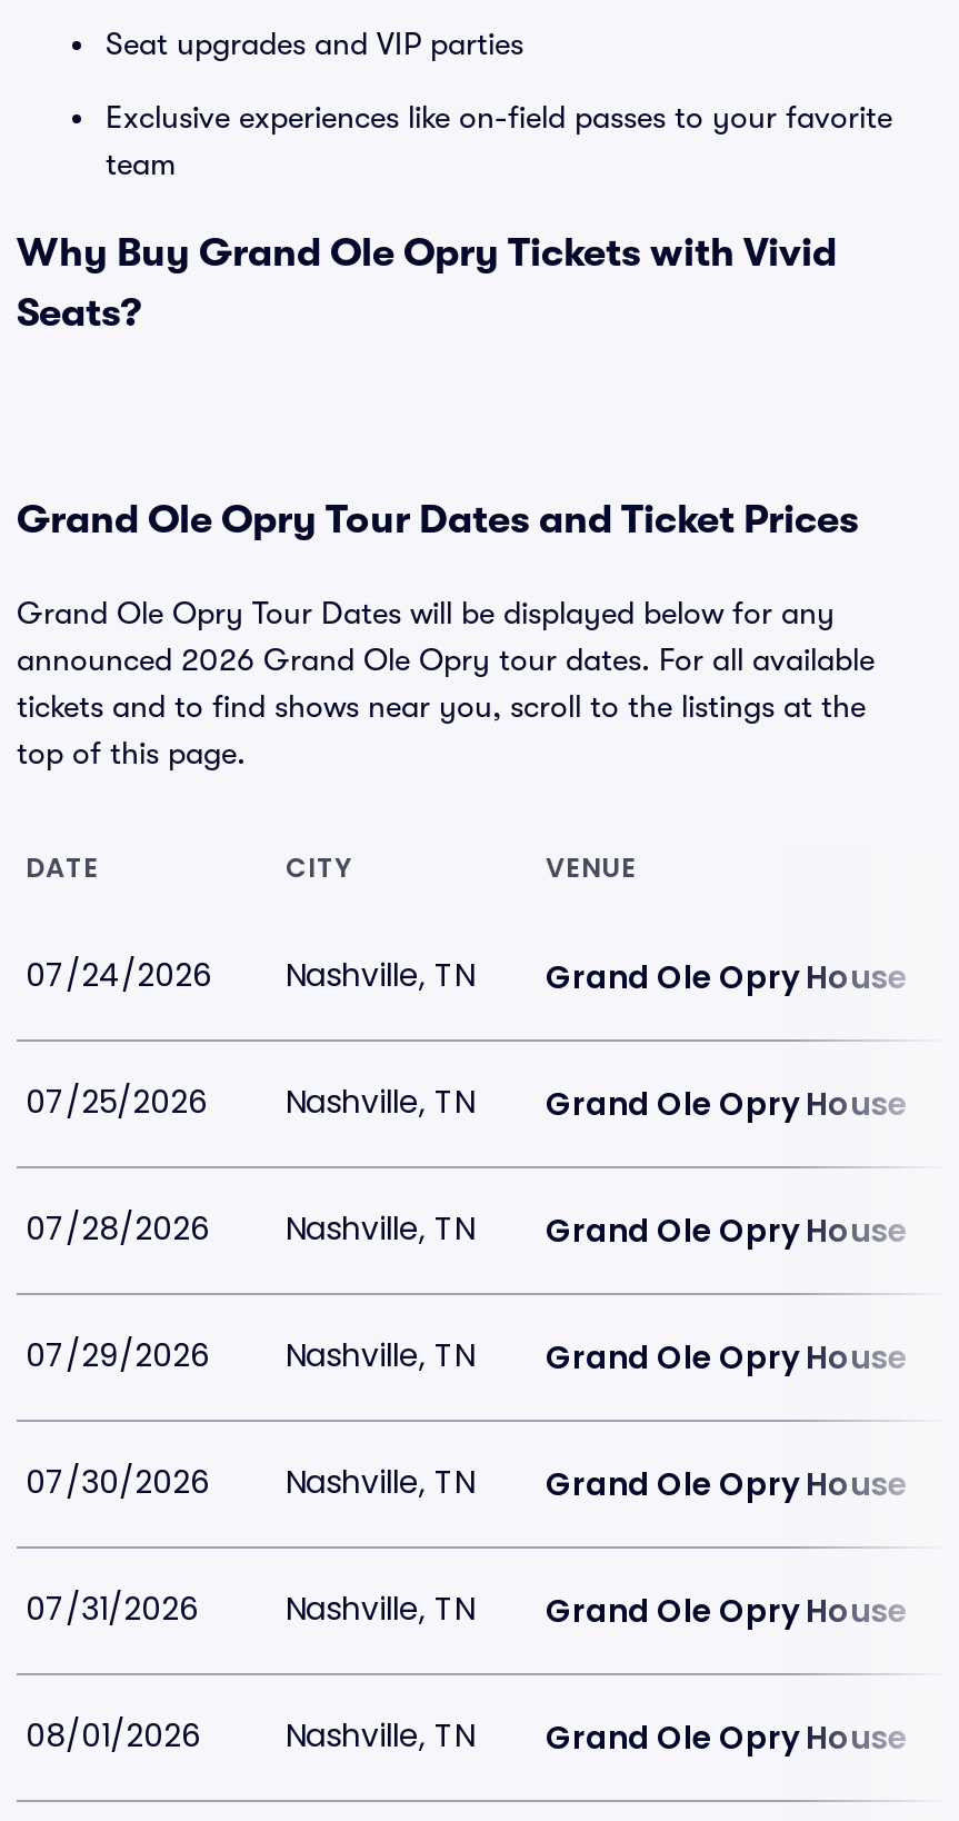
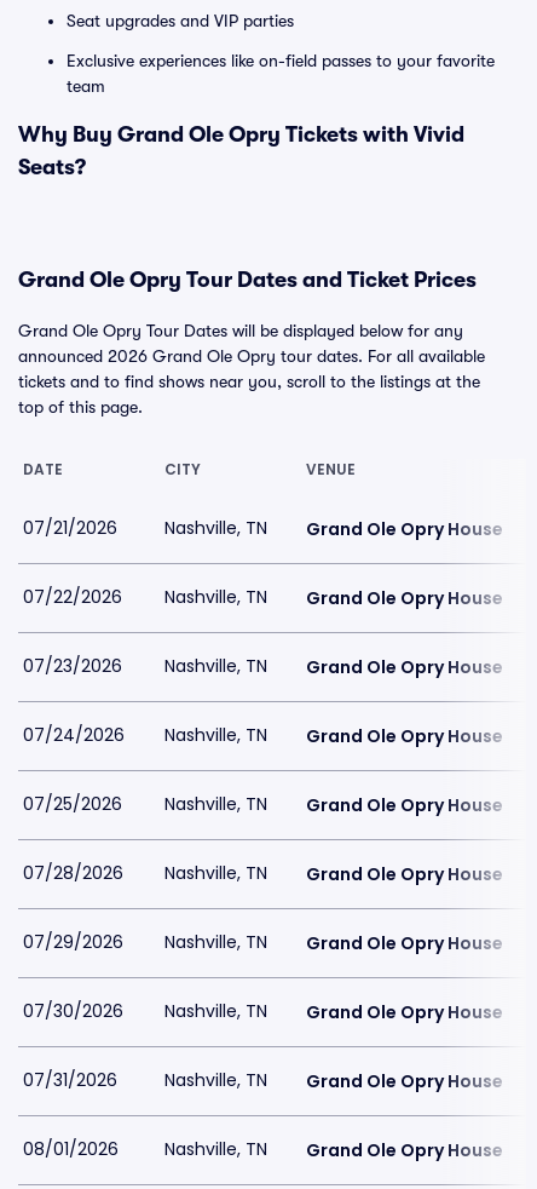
none -> [23,516,503,679] 07/21/2026 | Nashville, TN | Grand Ole Opry House | 07/22/2026 | Nashville, TN | Grand Ole Opry House | 07/23/2026 | Nashville, TN | Grand Ole Opry House

